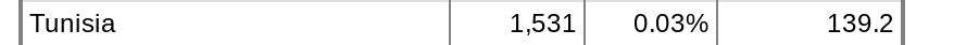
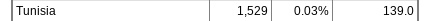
[510,9,710,39] 1,531 0.03% -> [237,4,329,18] 1,529 0.03%
[827,9,894,39] 139.2 -> [383,4,414,18] 139.0

